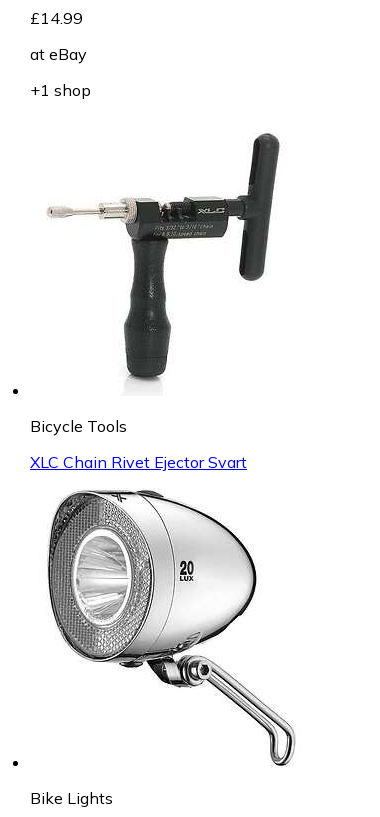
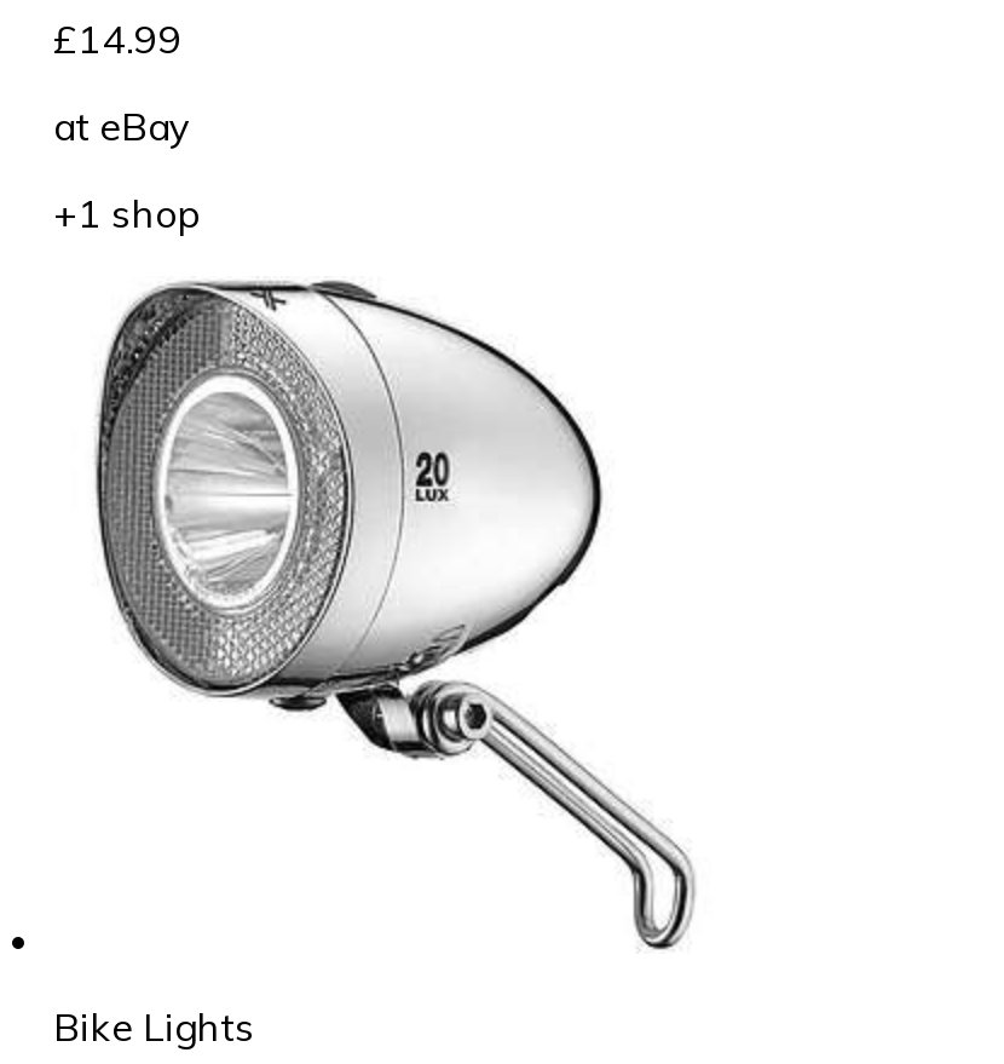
[30,132,281,472] [image] | Bicycle Tools | XLC Chain Rivet Ejector Svart -> none

